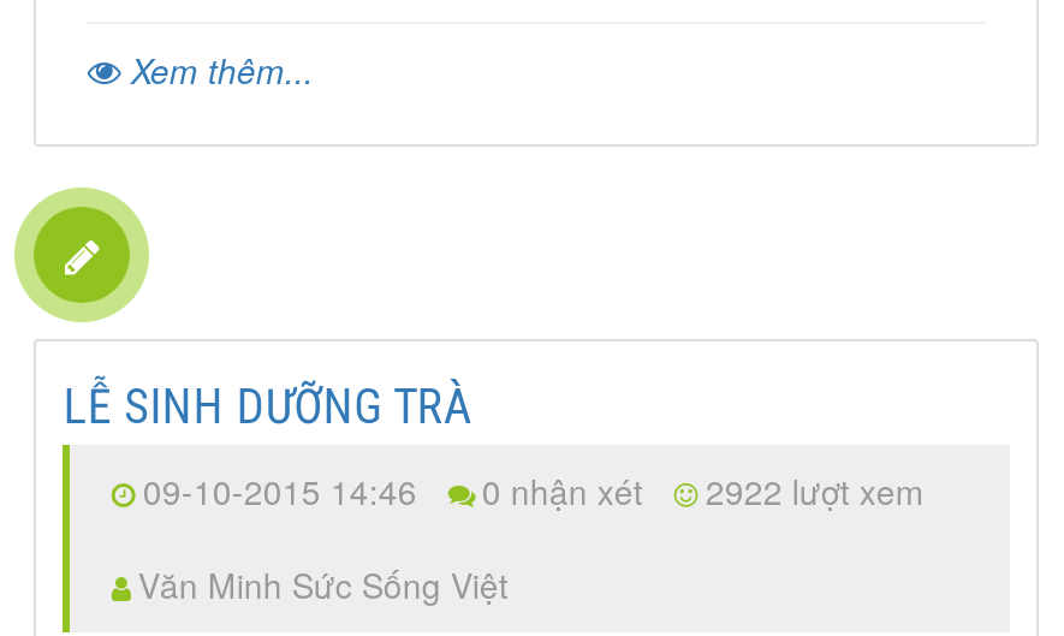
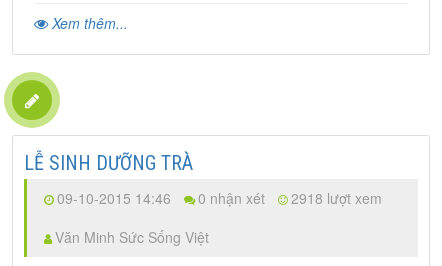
[143,467,924,516] 09-10-2015 14:46 0 nhận xét 2922 lượt xem -> [57,188,382,208] 09-10-2015 14:46 0 nhận xét 2918 lượt xem

